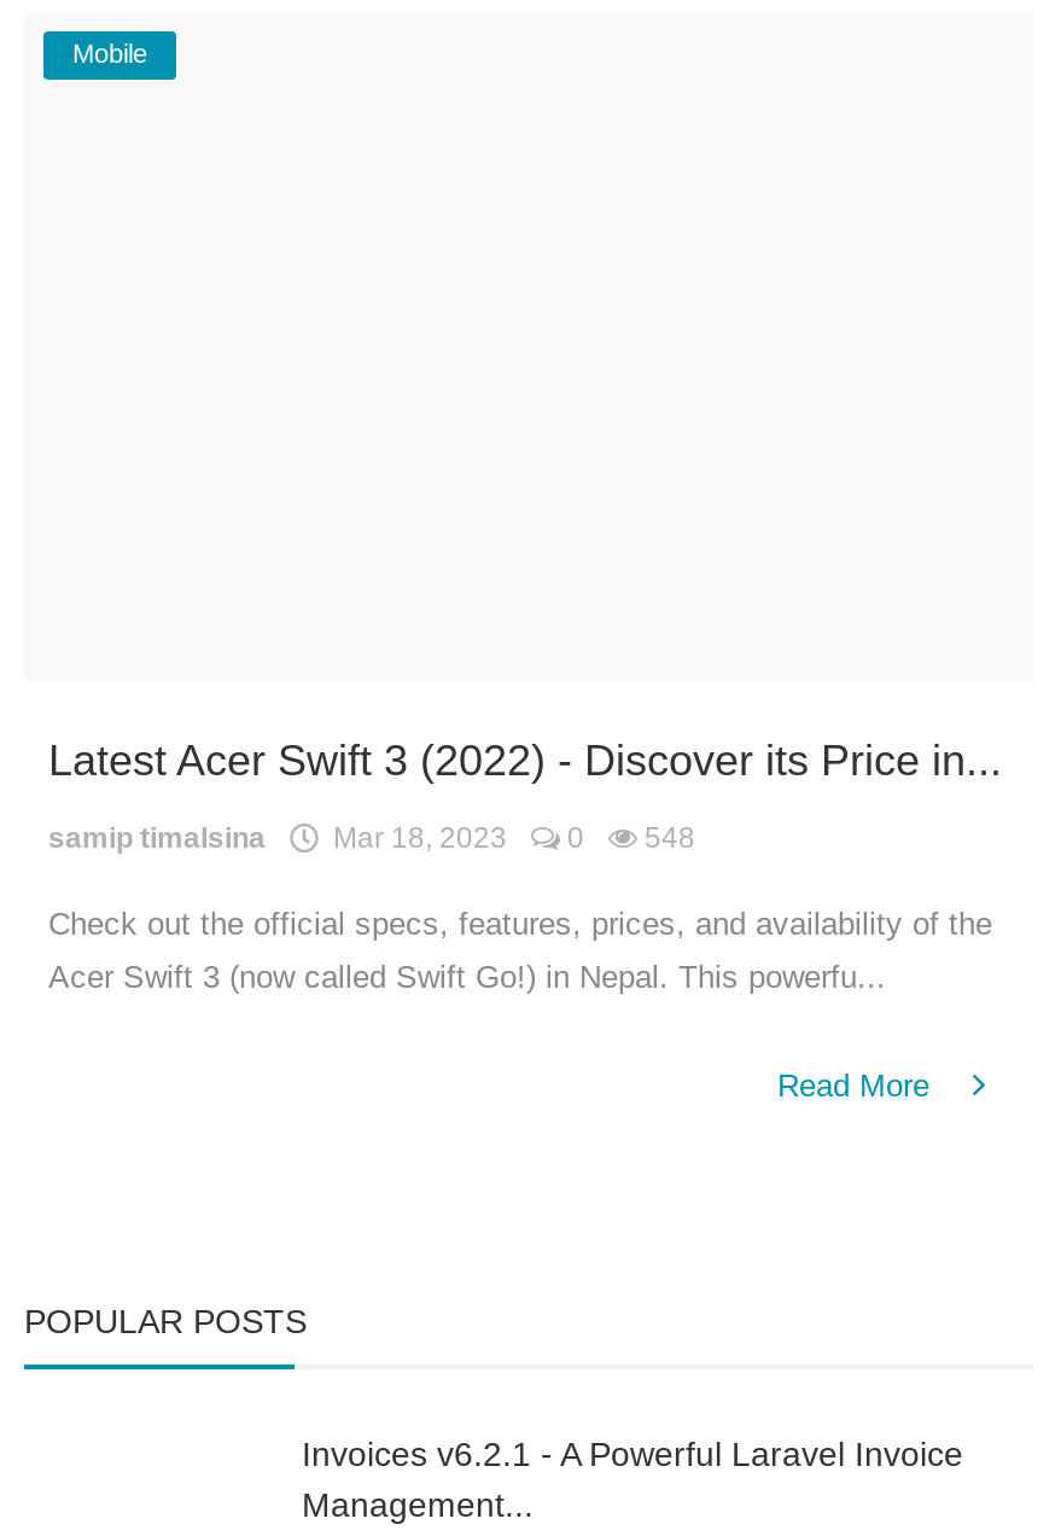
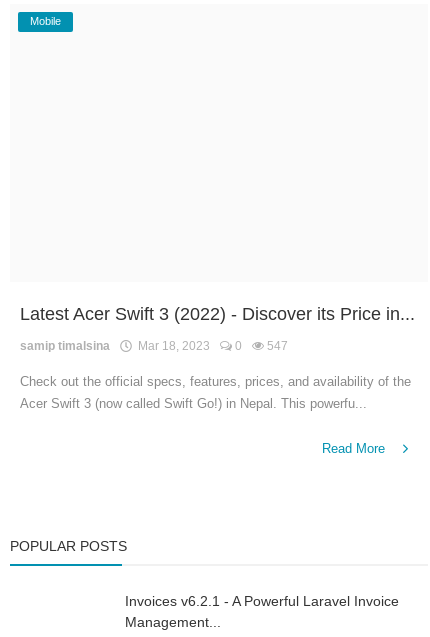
[48,822,695,856] samip timalsina Mar 18, 2023 0 548 -> [20,339,288,353] samip timalsina Mar 18, 2023 0 547

